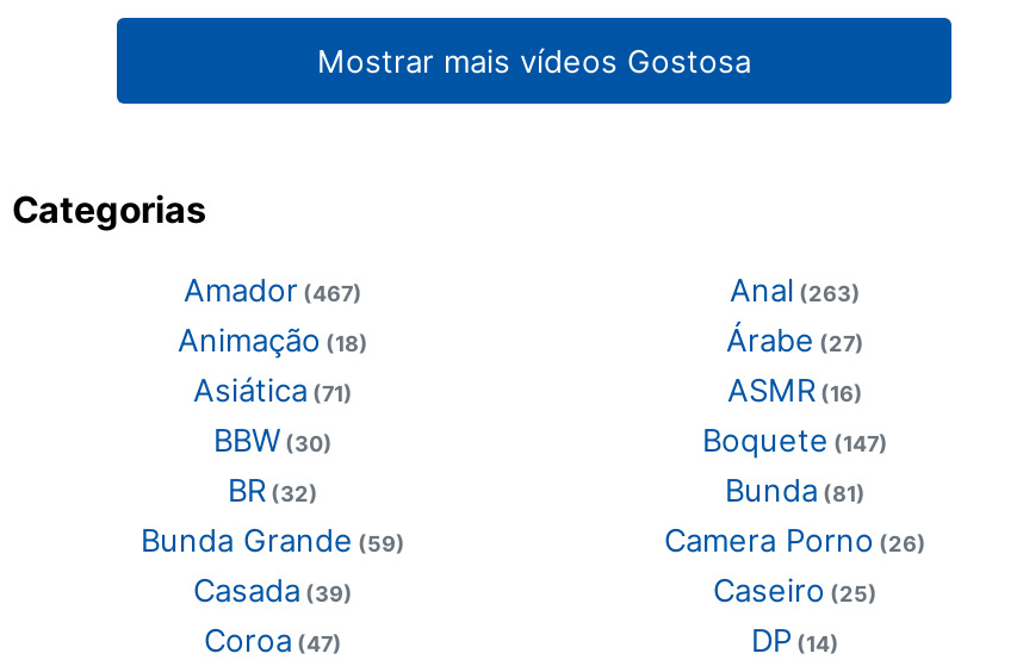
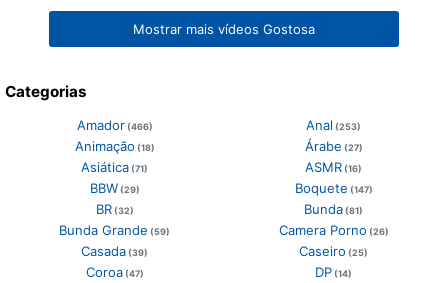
[184,269,362,307] Amador (467) -> [76,116,152,132] Amador (466)
[730,269,861,307] Anal (263) -> [306,116,361,132] Anal (253)
[213,419,333,458] BBW (30) -> [89,179,139,195] BBW (29)

